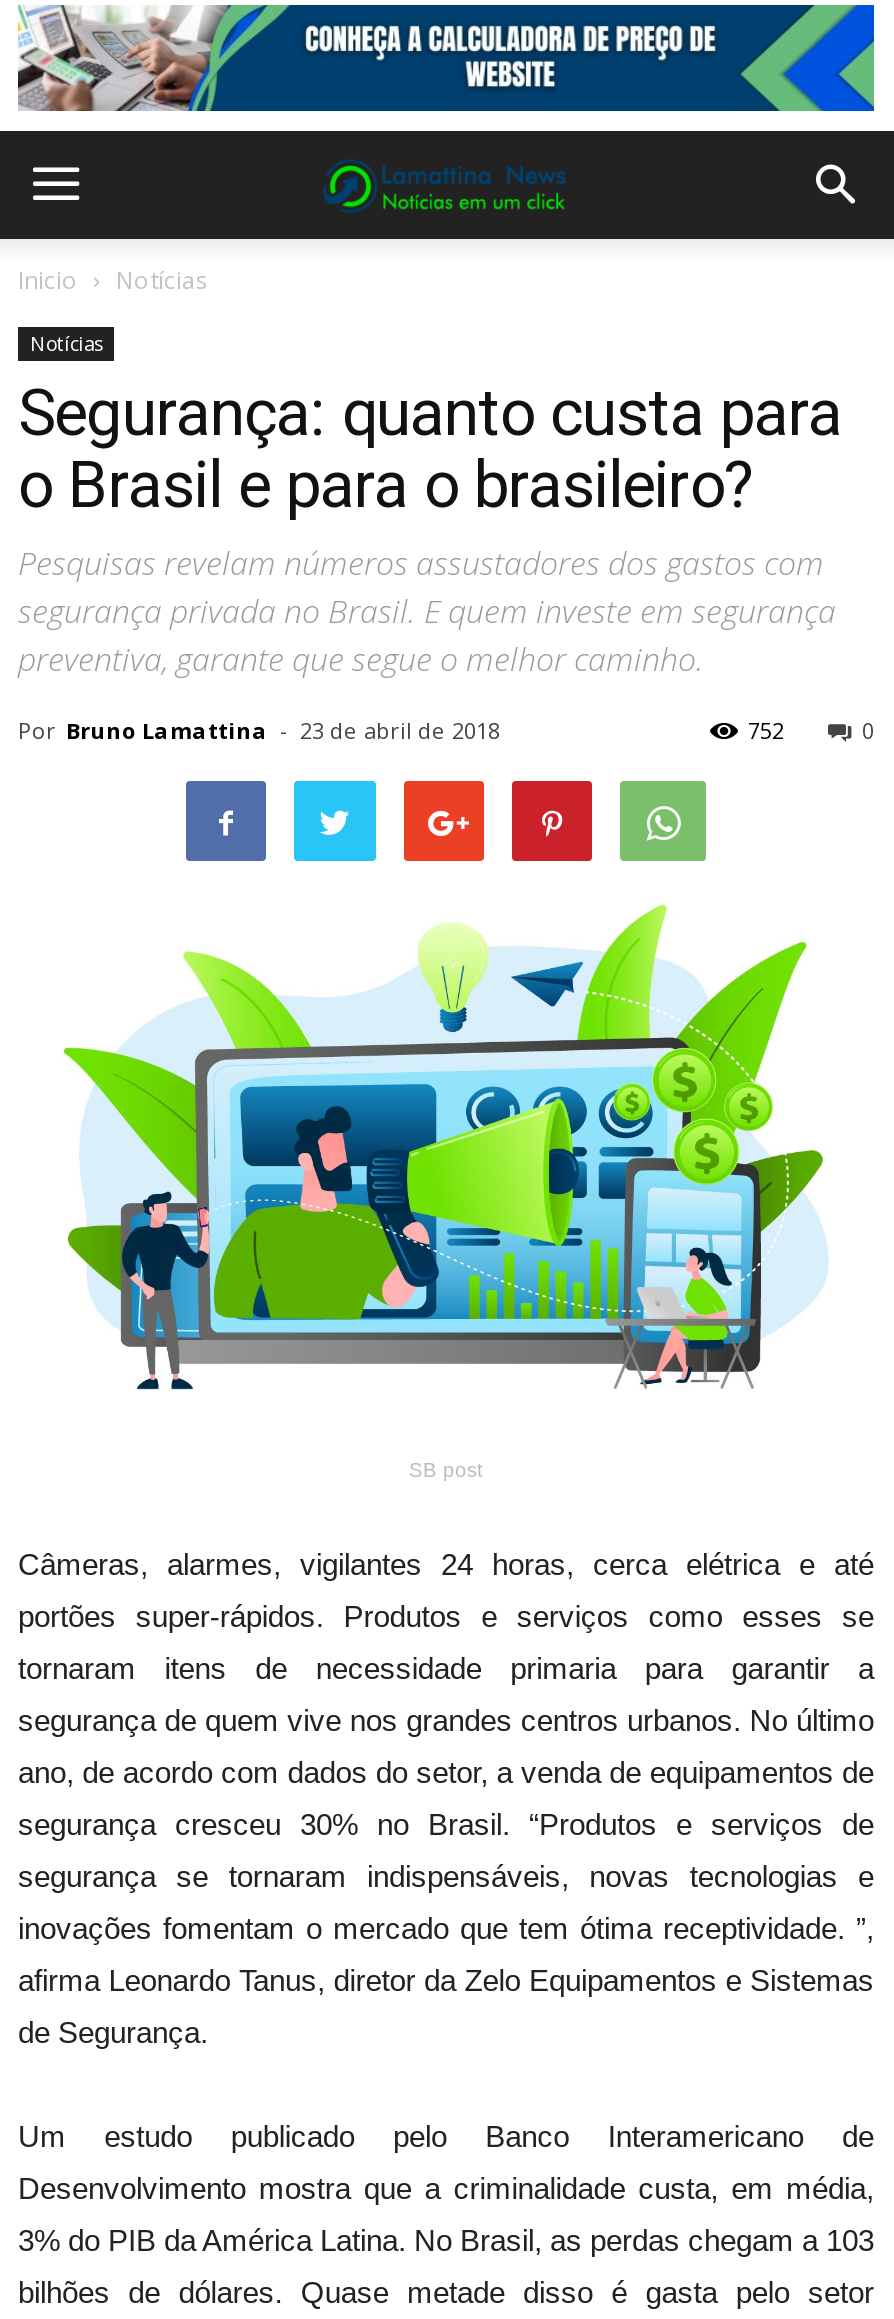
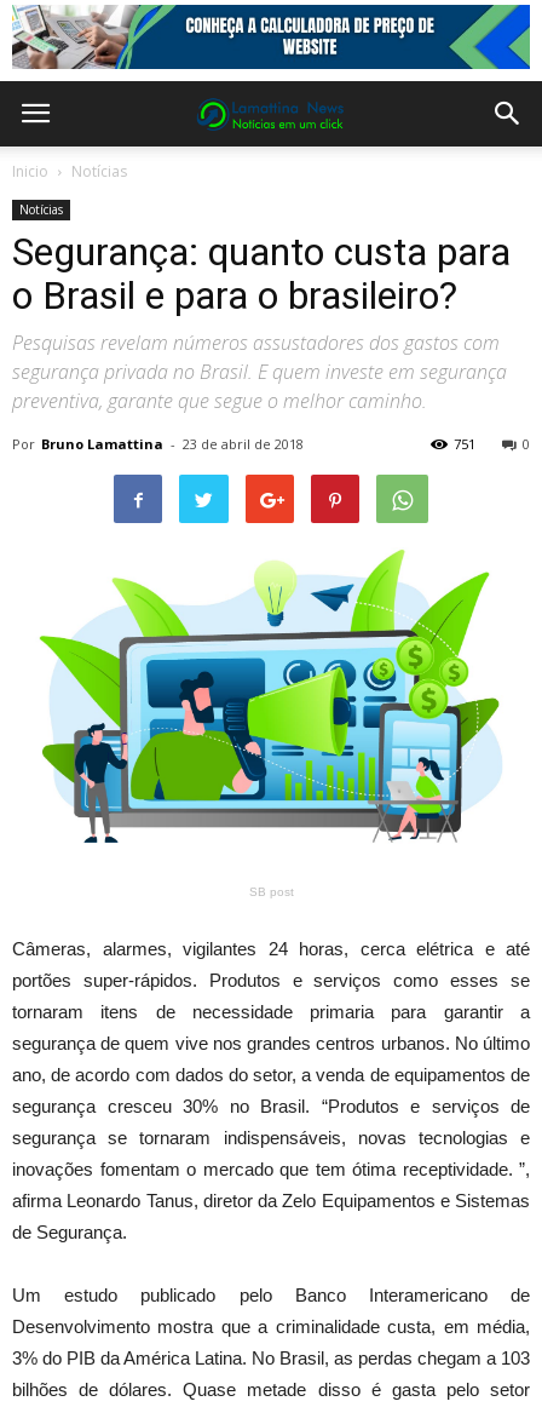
[748,715,784,745] 752 -> [454,435,475,453] 751

